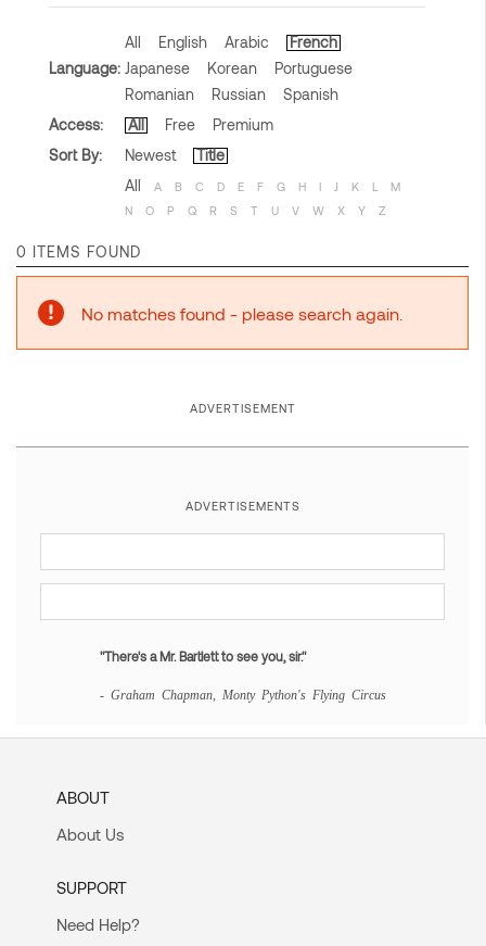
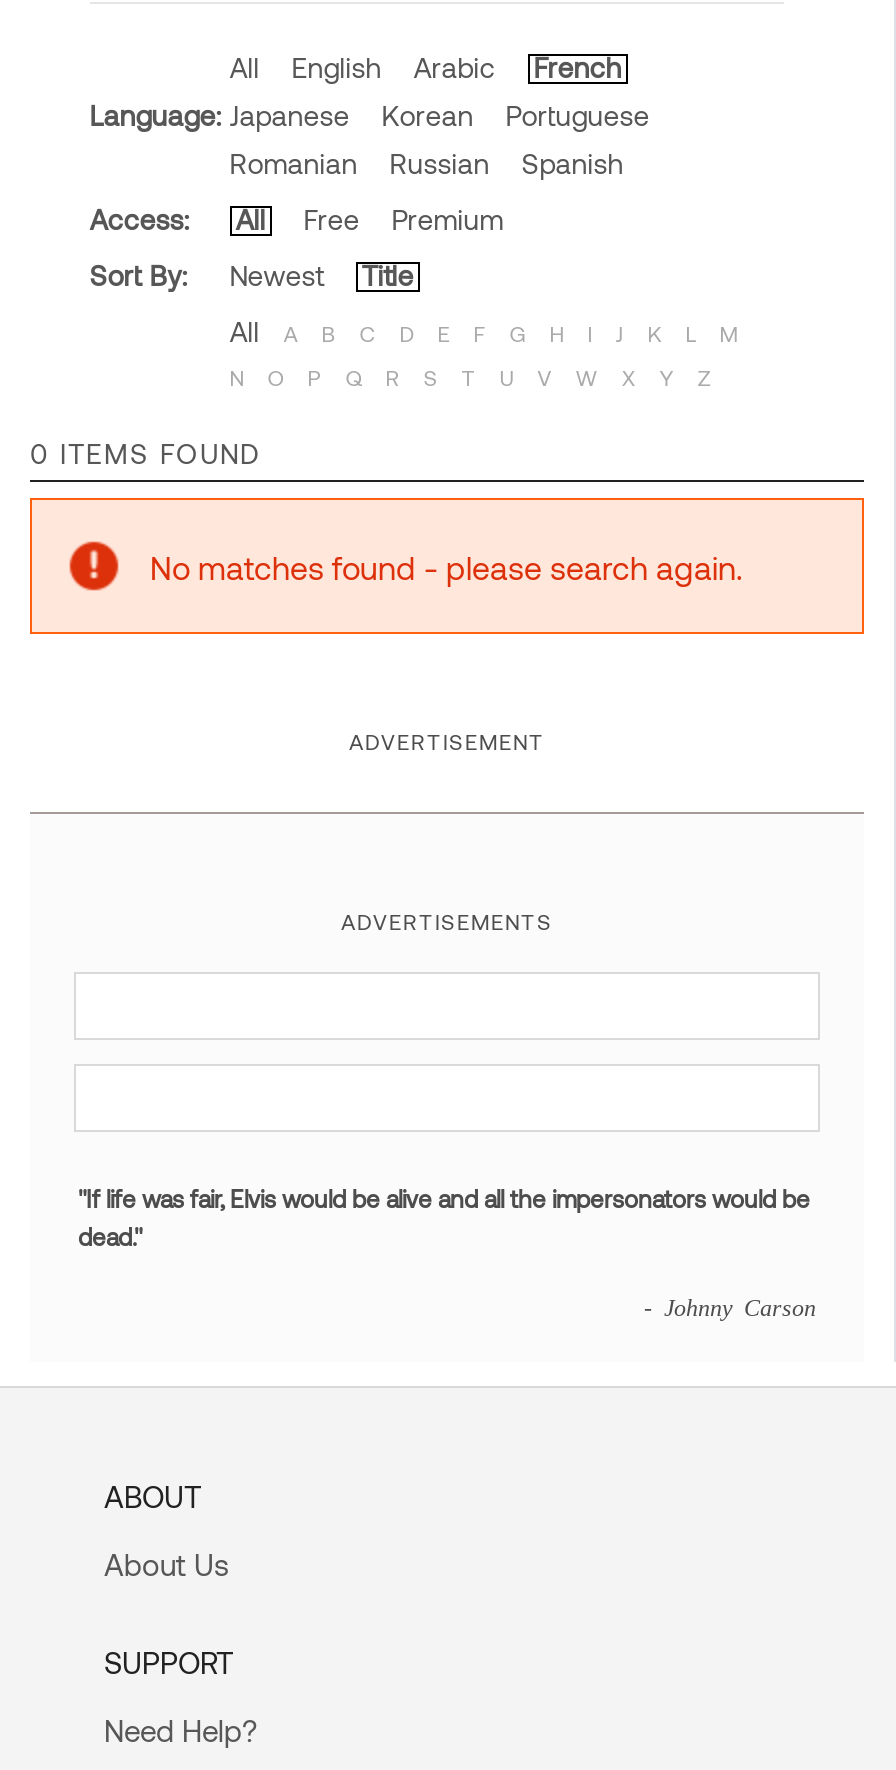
[99,649,305,664] "There's a Mr. Bartlett to see you, sir." -> [78,1185,810,1251] "If life was fair, Elvis would be alive and all the impersonators would be | dead."
[99,688,386,701] - Graham Chapman, Monty Python's Flying Circus -> [644,1295,816,1319] - Johnny Carson

